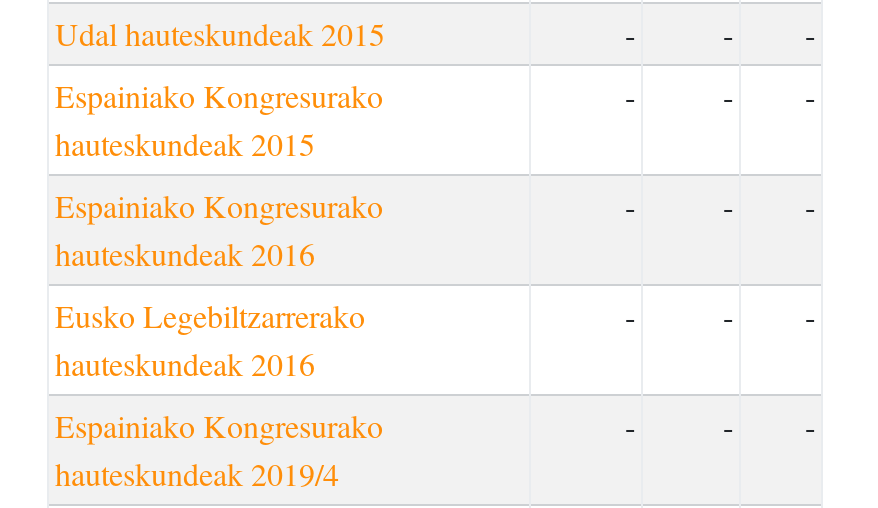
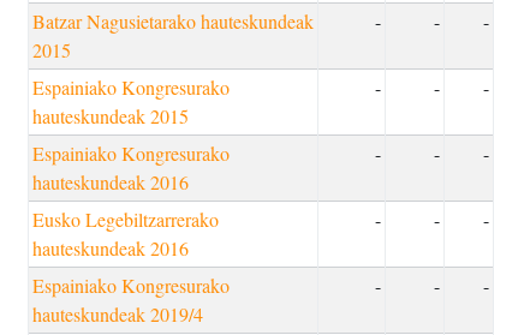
[55,12,385,54] Udal hauteskundeak 2015 -> [32,8,314,62] Batzar Nagusietarako hauteskundeak | 2015

